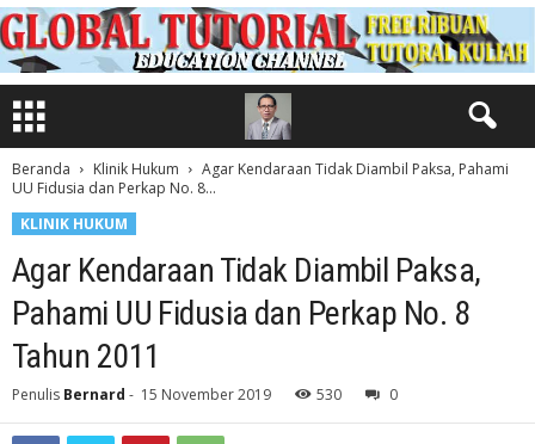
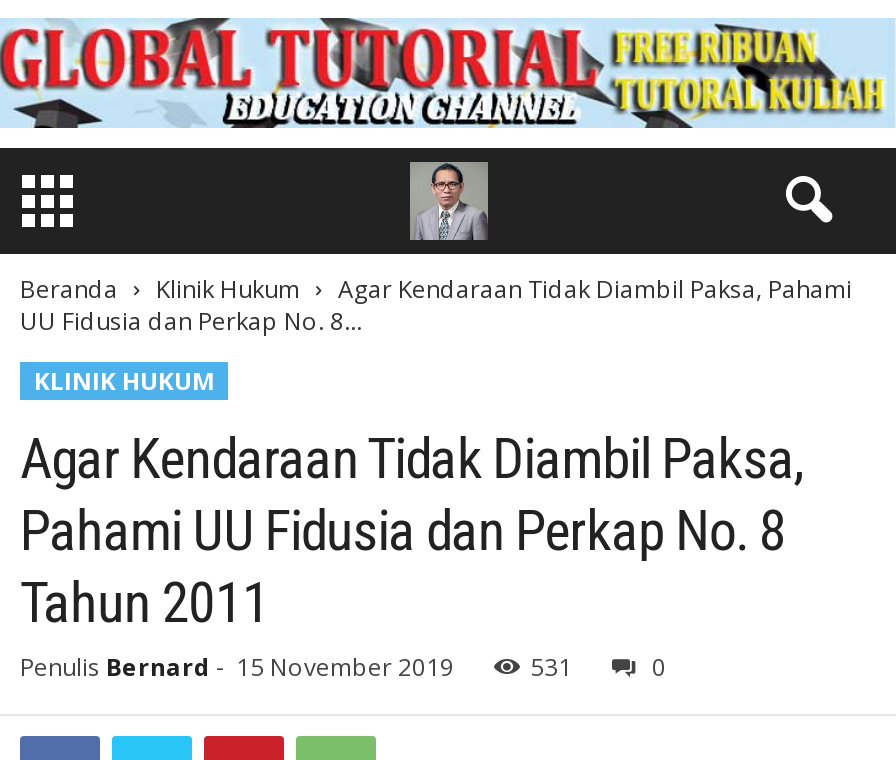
[316,384,342,405] 530 -> [530,650,572,684] 531

